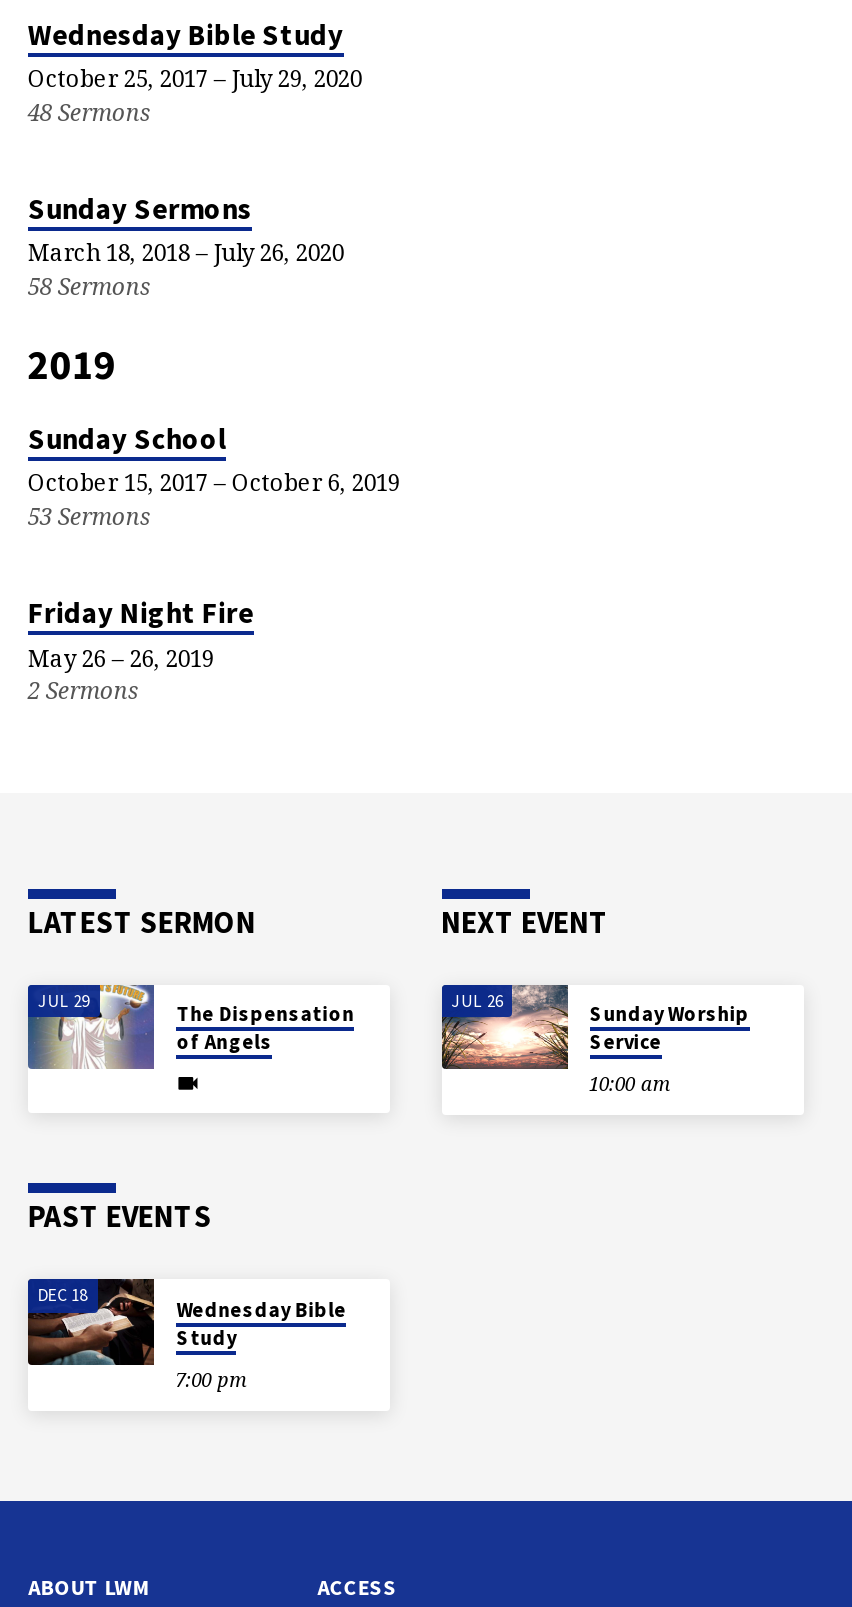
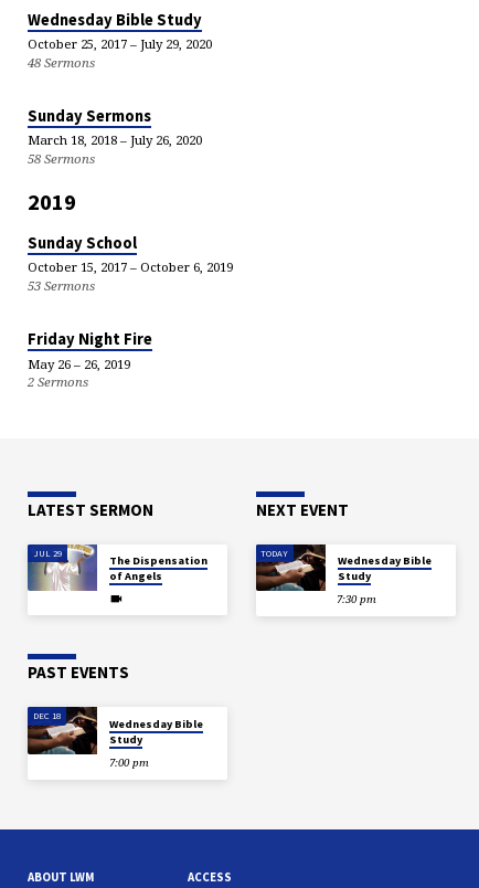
[442,985,750,1069] [image] | JUL 26 | Sunday Worship | Service -> [256,545,431,591] [image] | TODAY | Wednesday Bible | Study
[589,1071,671,1097] 10:00 am -> [337,592,377,606] 7:30 pm

